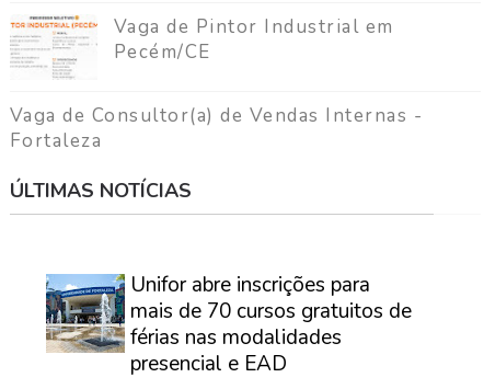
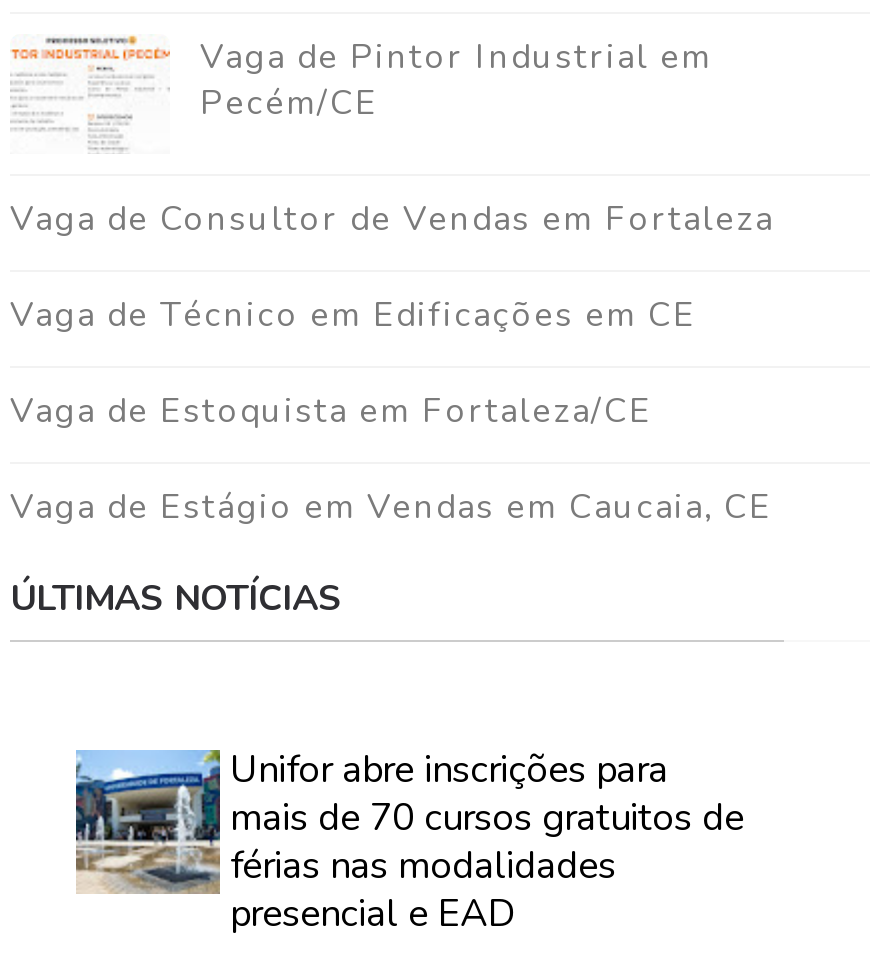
[10,103,423,153] Vaga de Consultor(a) de Vendas Internas - | Fortaleza -> [10,196,774,530] Vaga de Consultor de Vendas em Fortaleza | Vaga de Técnico em Edificações em CE | Vaga de Estoquista em Fortaleza/CE | Vaga de Estágio em Vendas em Caucaia, CE

